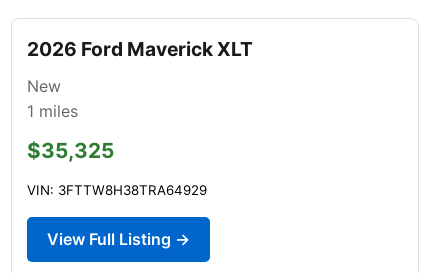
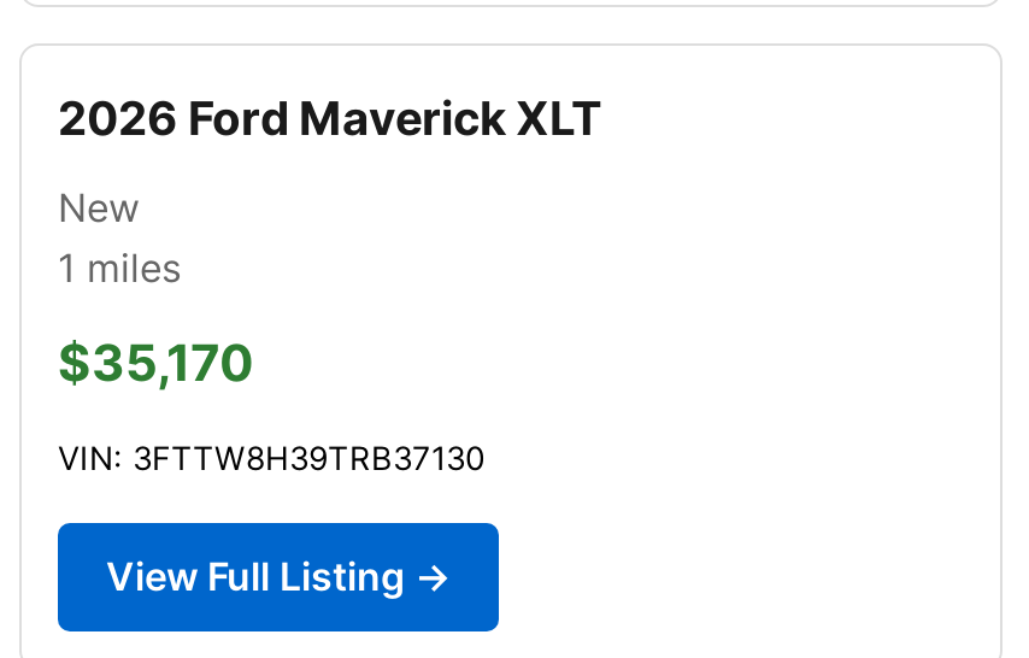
[27,138,114,163] $35,325 -> [58,332,253,393] $35,170
[27,182,207,198] VIN: 3FTTW8H38TRA64929 -> [58,438,484,477] VIN: 3FTTW8H39TRB37130

